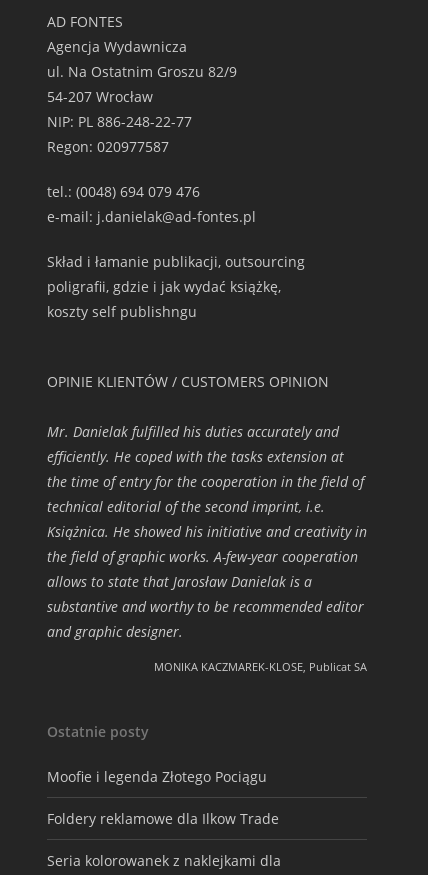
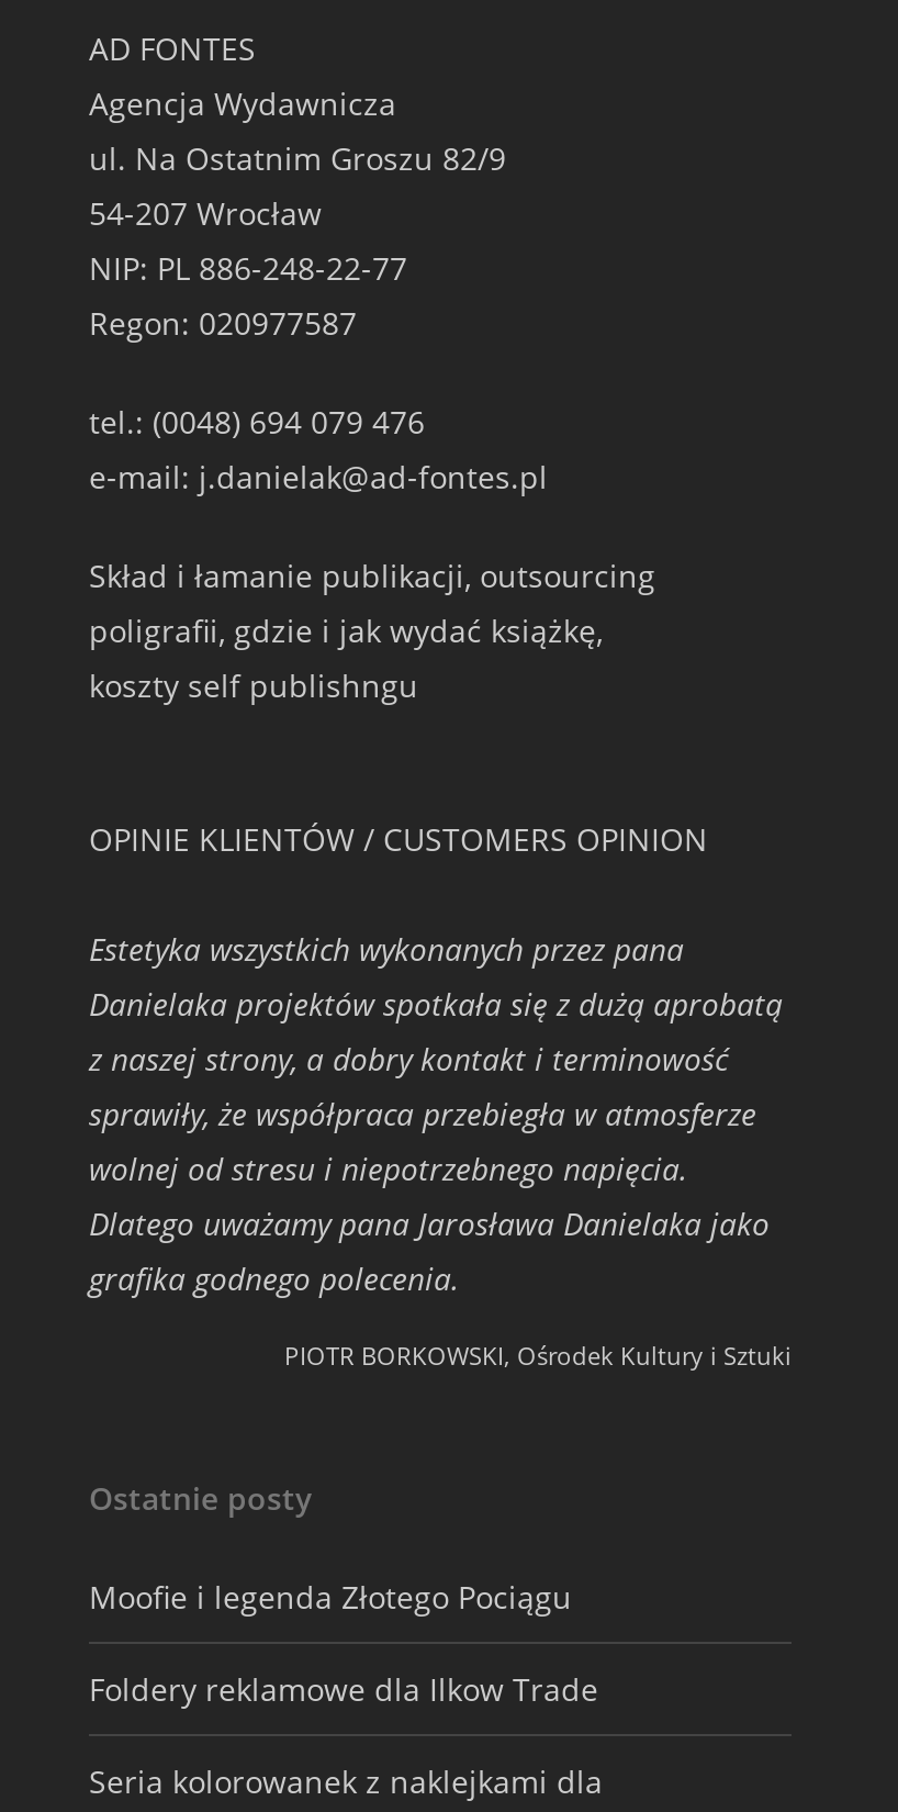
[47,422,367,641] Mr. Danielak fulfilled his duties accurately and | efficiently. He coped with the tasks extension at | the time of entry for the cooperation in the field of | technical editorial of the second imprint, i.e. | Książnica. He showed his initiative and creativity in | the field of graphic works. A-few-year cooperation | allows to state that Jarosław Danielak is a | substantive and worthy to be recommended editor | and graphic designer. -> [89,928,783,1299] Estetyka wszystkich wykonanych przez pana | Danielaka projektów spotkała się z dużą aprobatą | z naszej strony, a dobry kontakt i terminowość | sprawiły, że współpraca przebiegła w atmosferze | wolnej od stresu i niepotrzebnego napięcia. | Dlatego uważamy pana Jarosława Danielaka jako | grafika godnego polecenia.
[154,659,367,674] MONIKA KACZMAREK-KLOSE, Publicat SA -> [284,1339,792,1372] PIOTR BORKOWSKI, Ośrodek Kultury i Sztuki

